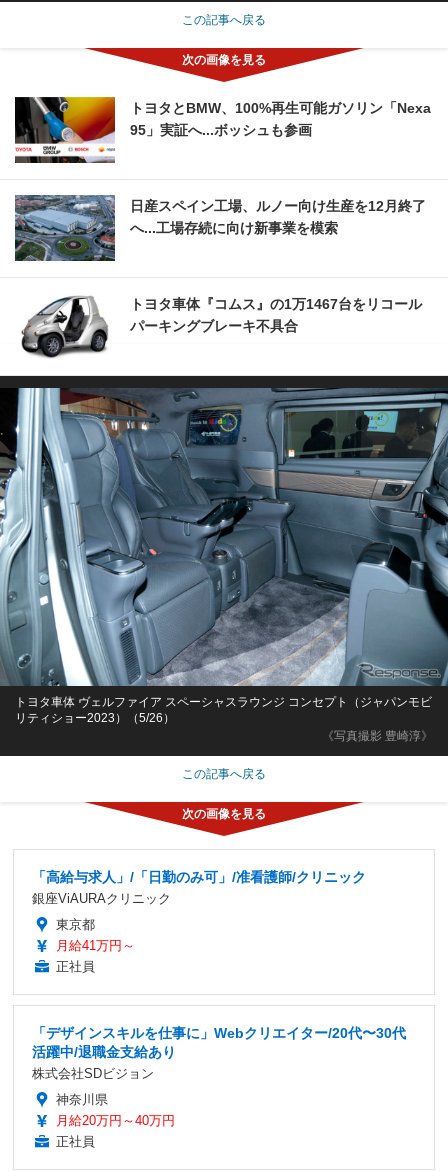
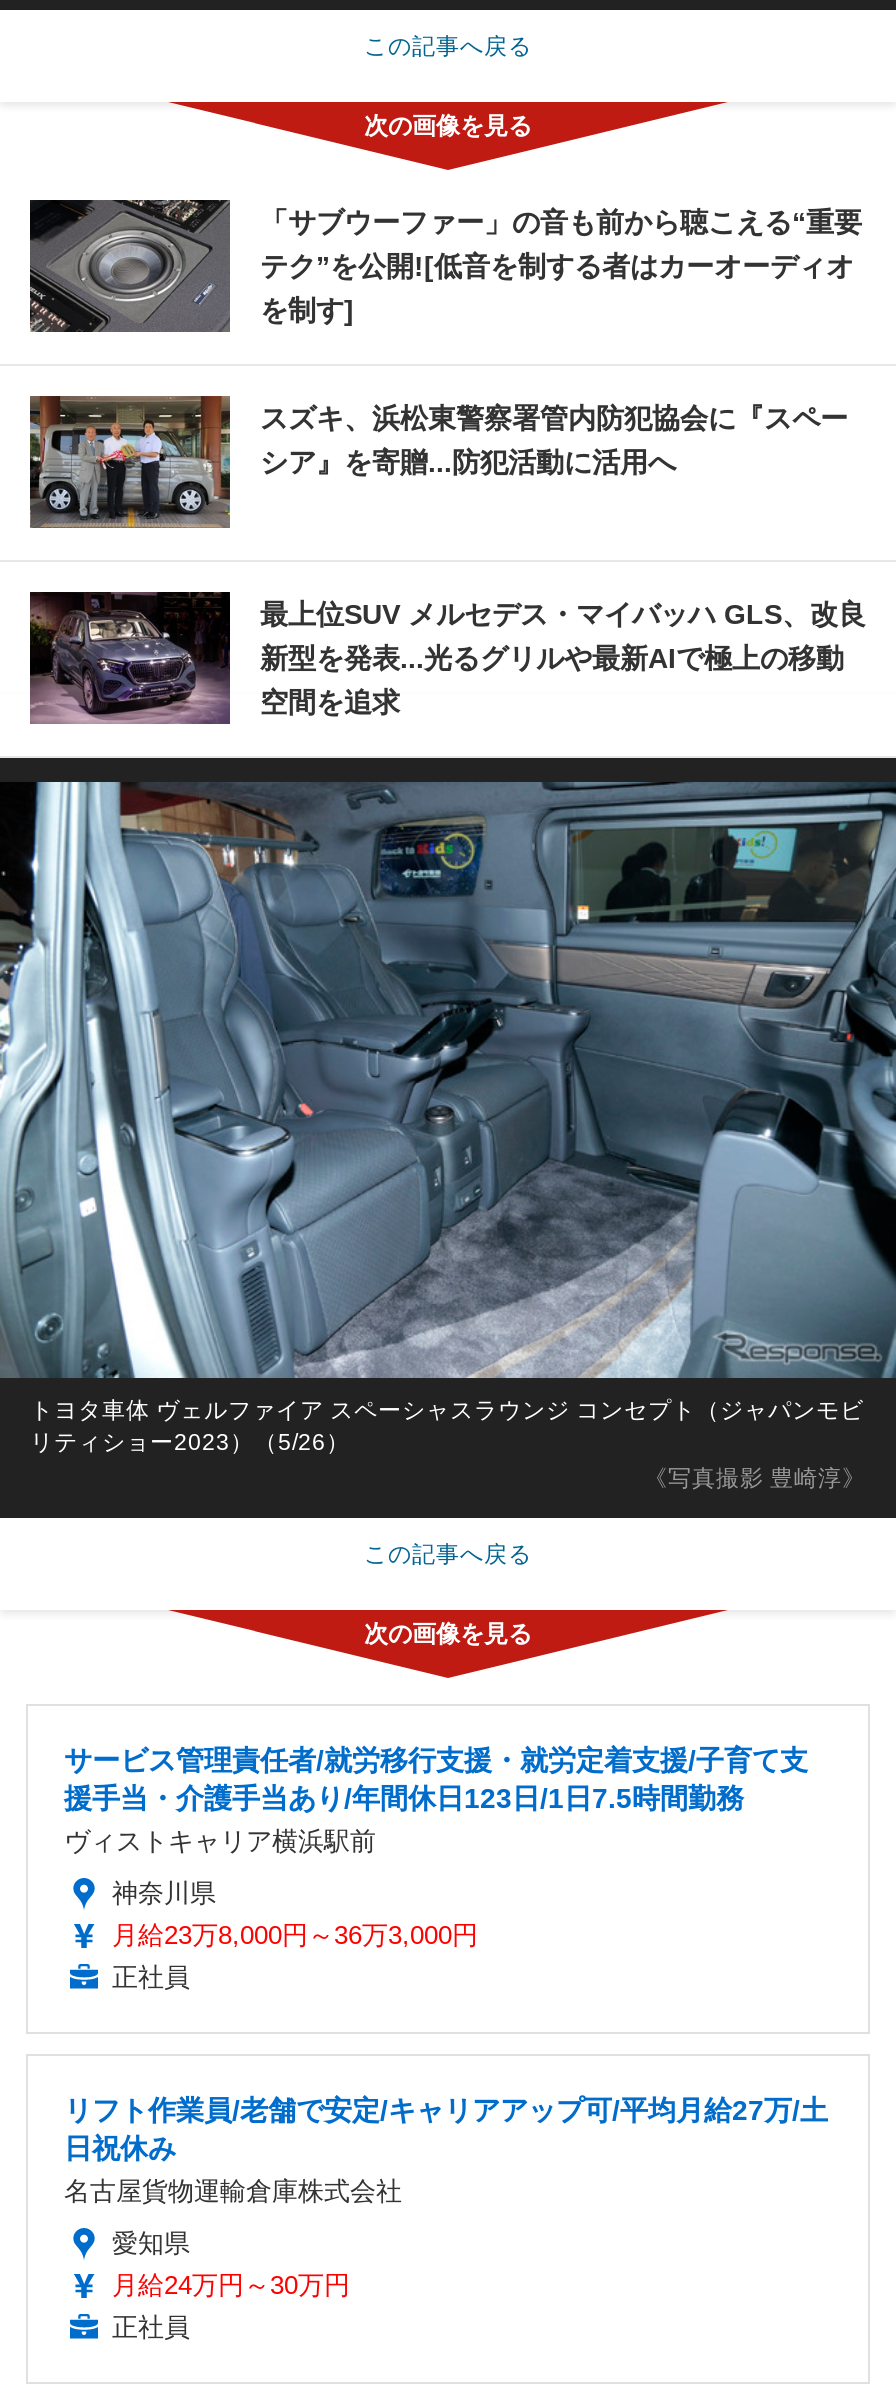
[15,96,431,164] [image] | トヨタとBMW、100%再生可能ガソリン「Nexa | 95」実証へ...ボッシュも参画 -> [28,198,862,332] [image] | 「サブウーファー」の音も前から聴こえる“重要 | テク”を公開![低音を制する者はカーオーディオ | を制す]
[14,194,426,262] [image] | 日産スペイン工場、ルノー向け生産を12月終了 | へ...工場存続に向け新事業を模索 -> [28,394,848,530] [image] | スズキ、浜松東警察署管内防犯協会に『スペー | シア』を寄贈...防犯活動に活用へ
[15,293,422,359] [image] | トヨタ車体『コムス』の1万1467台をリコール | パーキングブレーキ不具合 -> [28,590,866,726] [image] | 最上位SUV メルセデス・マイバッハ GLS、改良 | 新型を発表...光るグリルや最新AIで極上の移動 | 空間を追求
[32,869,366,906] 「高給与求人」/「日勤のみ可」/准看護師/クリニック | 銀座ViAURAクリニック -> [64,1743,808,1855] サービス管理責任者/就労移行支援・就労定着支援/子育て支 | 援手当・介護手当あり/年間休日123日/1日7.5時間勤務 | ヴィストキャリア横浜駅前
[56,917,135,953] 東京都 | 月給41万円～ -> [112,1877,478,1949] 神奈川県 | 月給23万8,000円～36万3,000円
[32,1025,406,1081] 「デザインスキルを仕事に」Webクリエイター/20代〜30代 | 活躍中/退職金支給あり | 株式会社SDビジョン -> [64,2093,828,2205] リフト作業員/老舗で安定/キャリアアップ可/平均月給27万/土 | 日祝休み | 名古屋貨物運輸倉庫株式会社
[56,1092,175,1128] 神奈川県 | 月給20万円～40万円 -> [112,2227,350,2299] 愛知県 | 月給24万円～30万円

